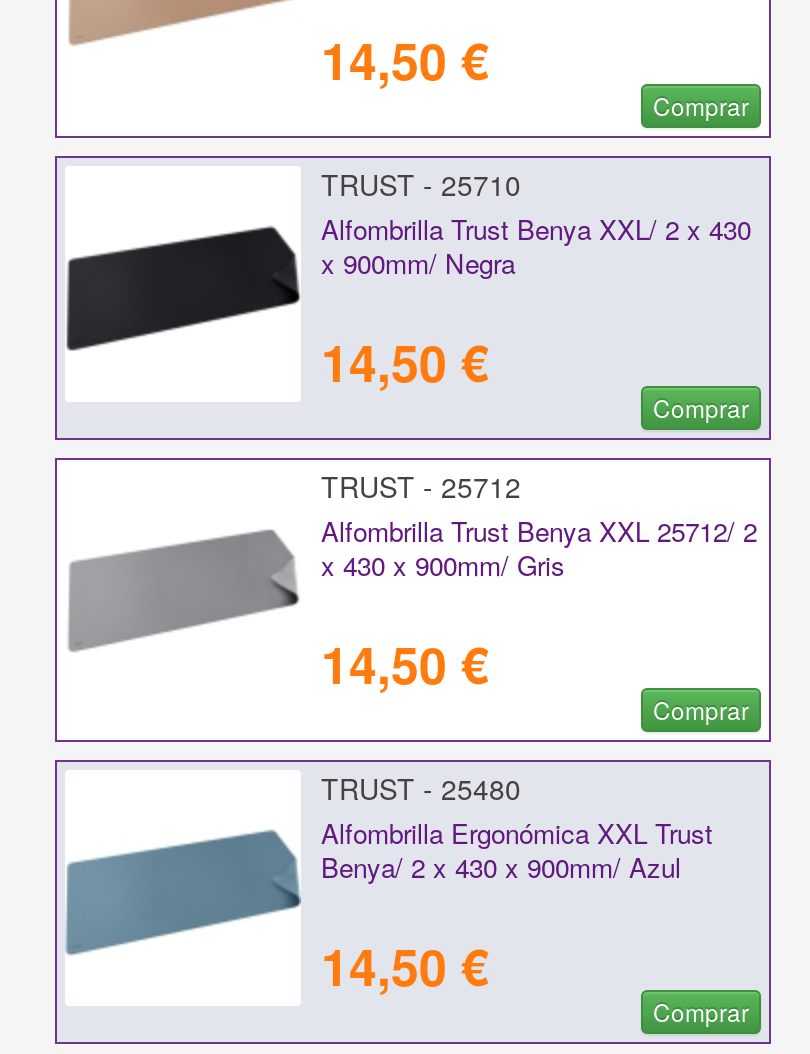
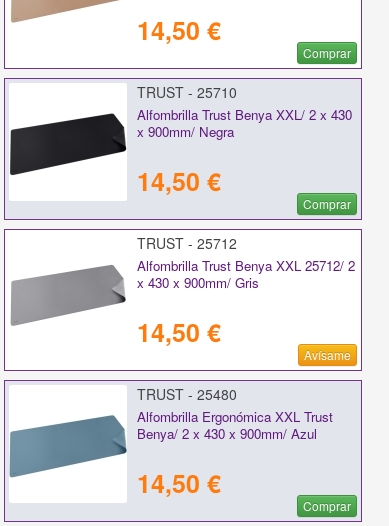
[653,691,749,725] Comprar -> [304,346,351,363] Avísame

